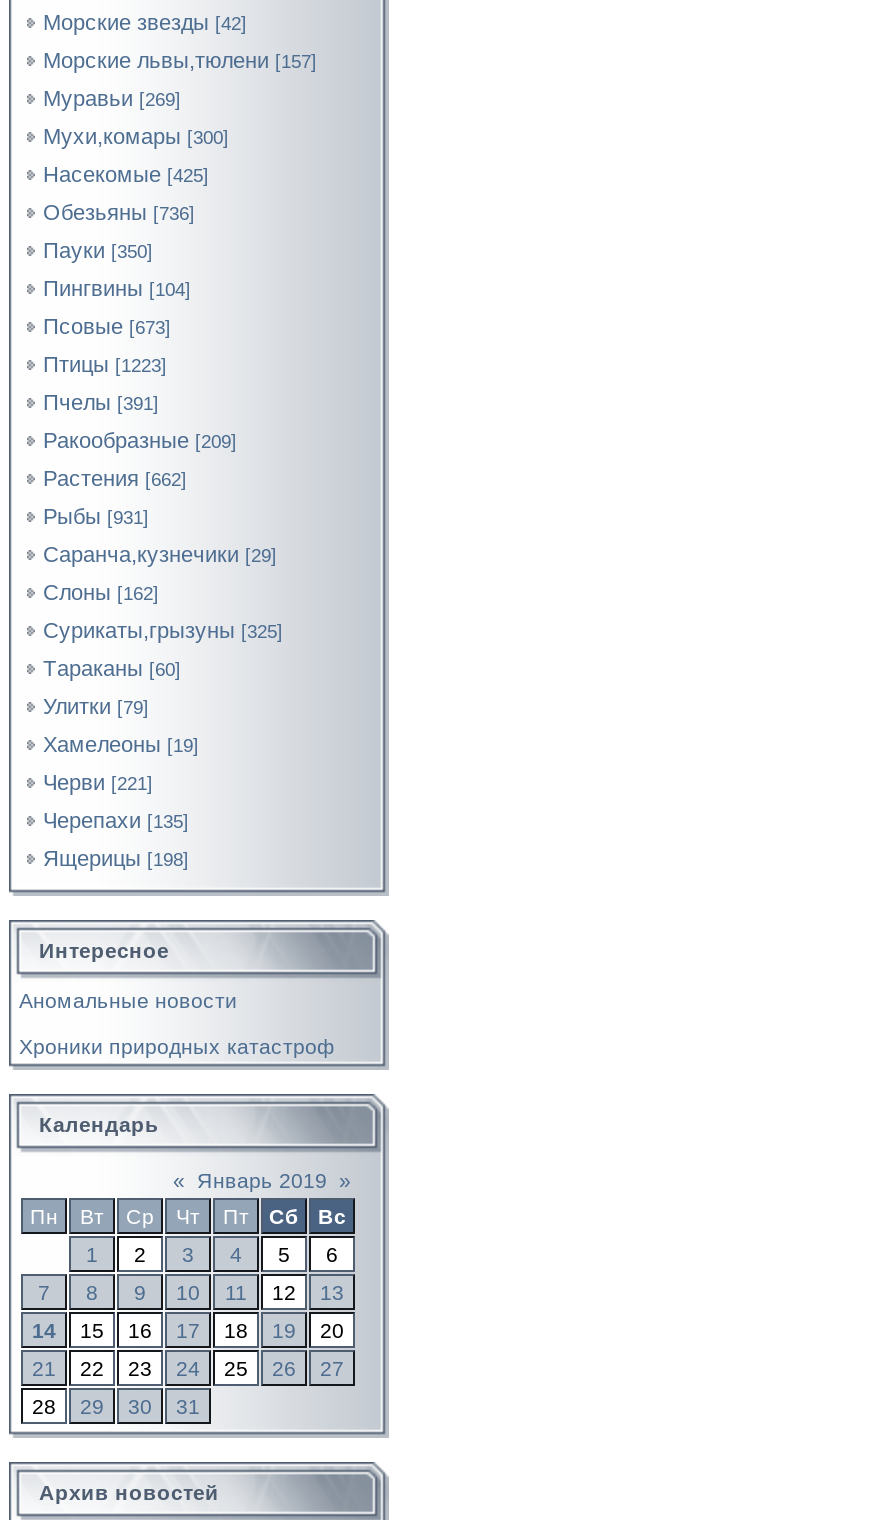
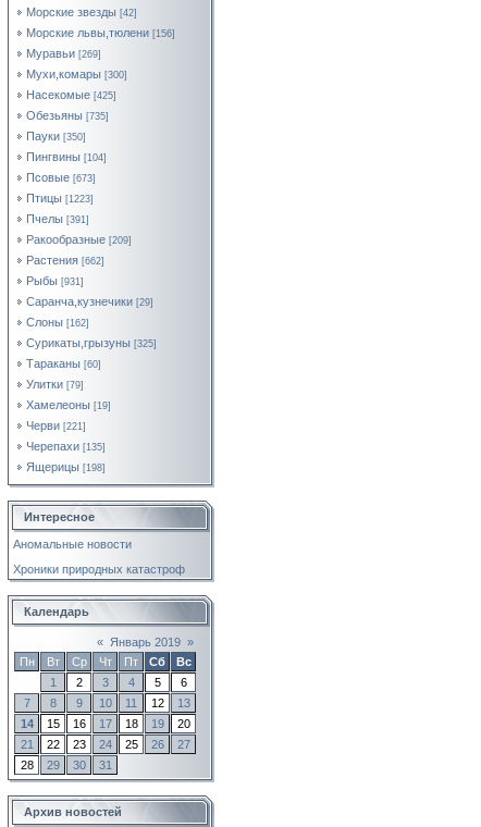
[43,48,317,72] Морские львы,тюлени [157] -> [26,26,175,39] Морские львы,тюлени [156]
[43,200,195,224] Обезьяны [736] -> [26,109,109,122] Обезьяны [735]

